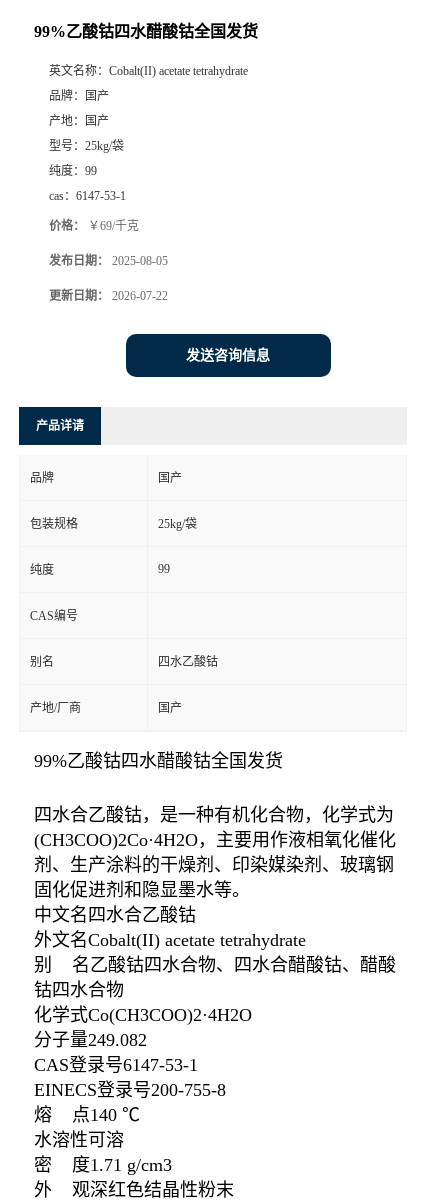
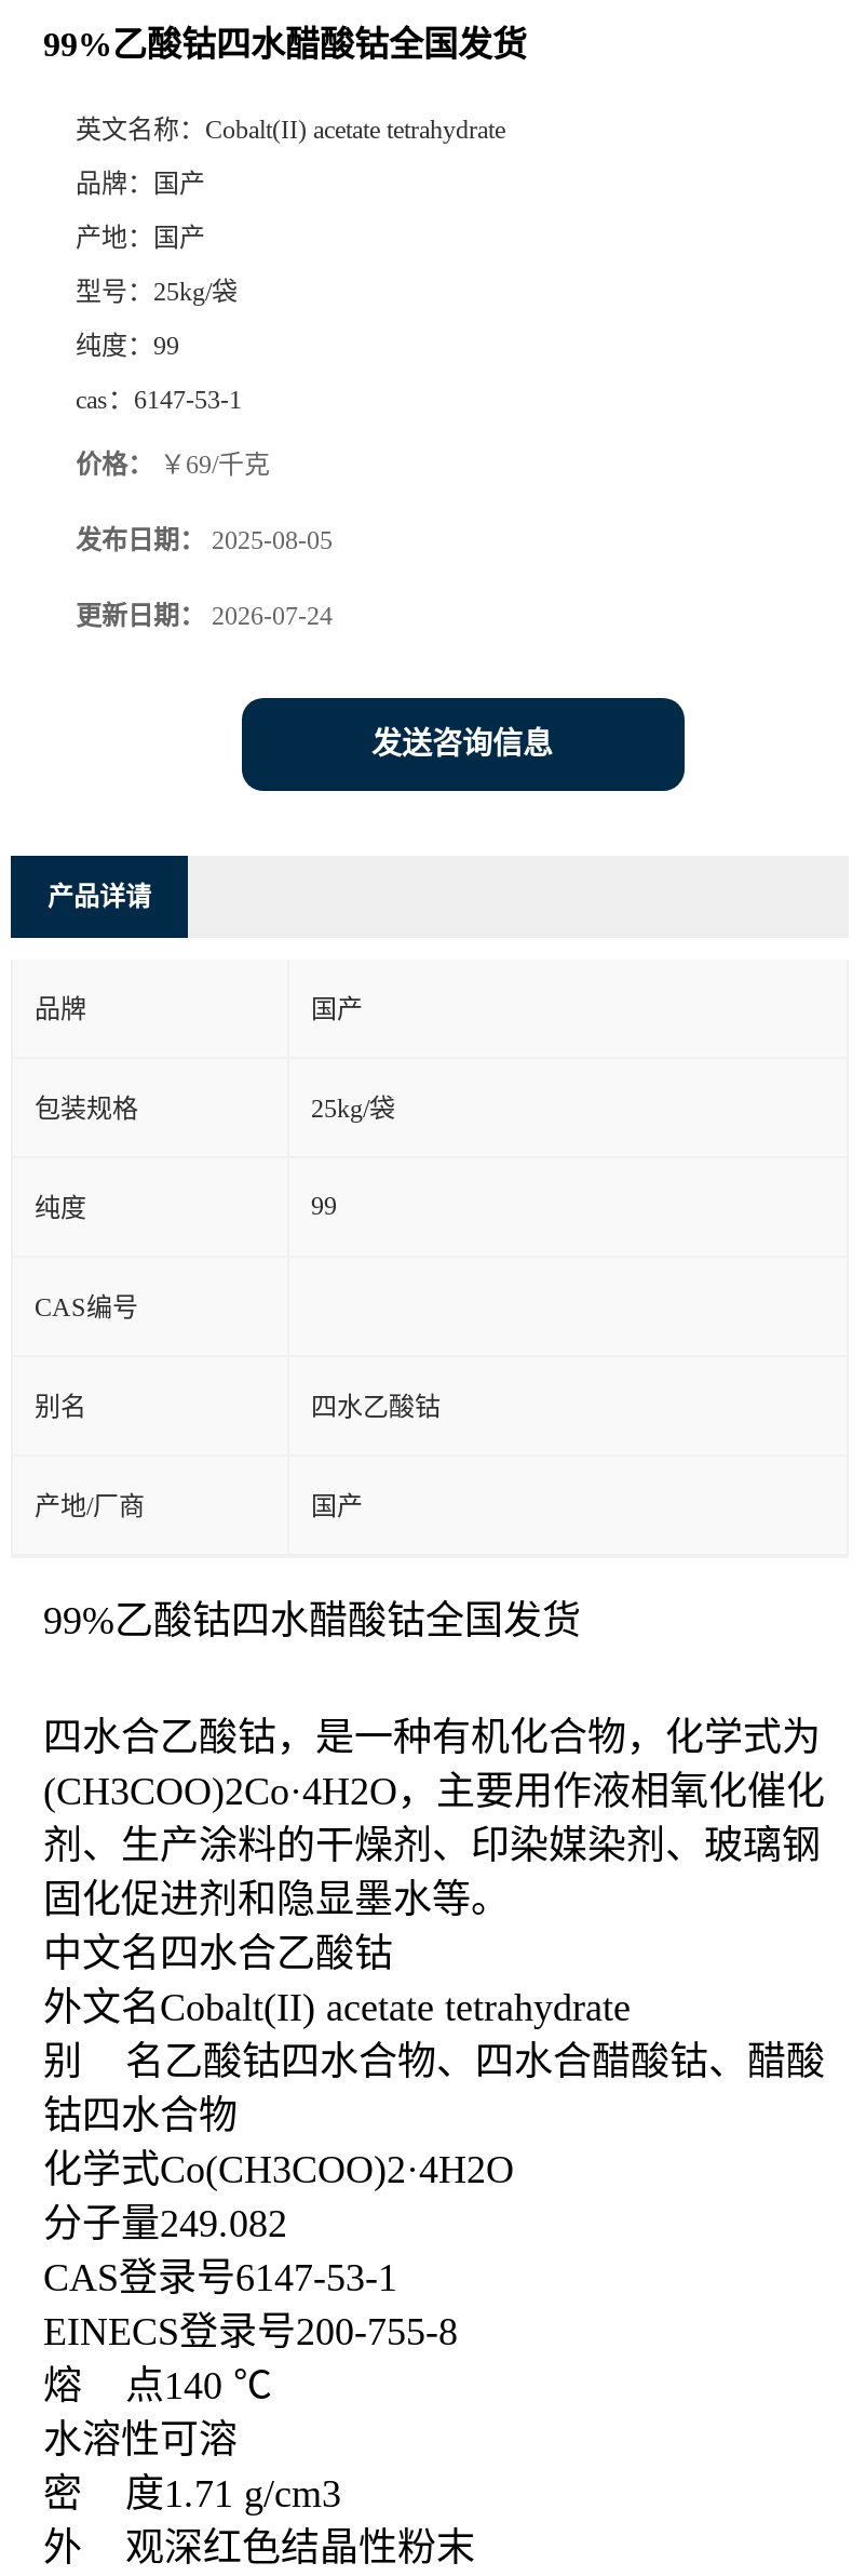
[49,289,168,303] 更新日期：2026-07-22 -> [76,601,333,632] 更新日期：2026-07-24

